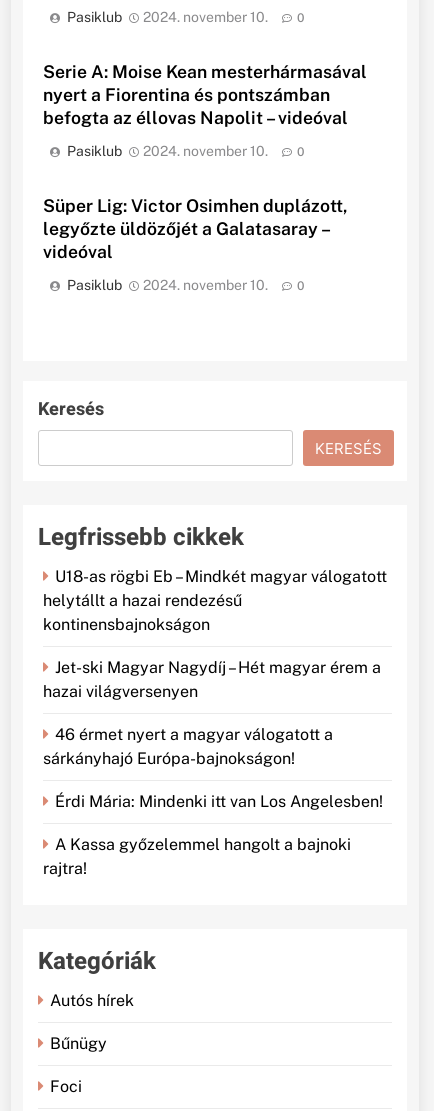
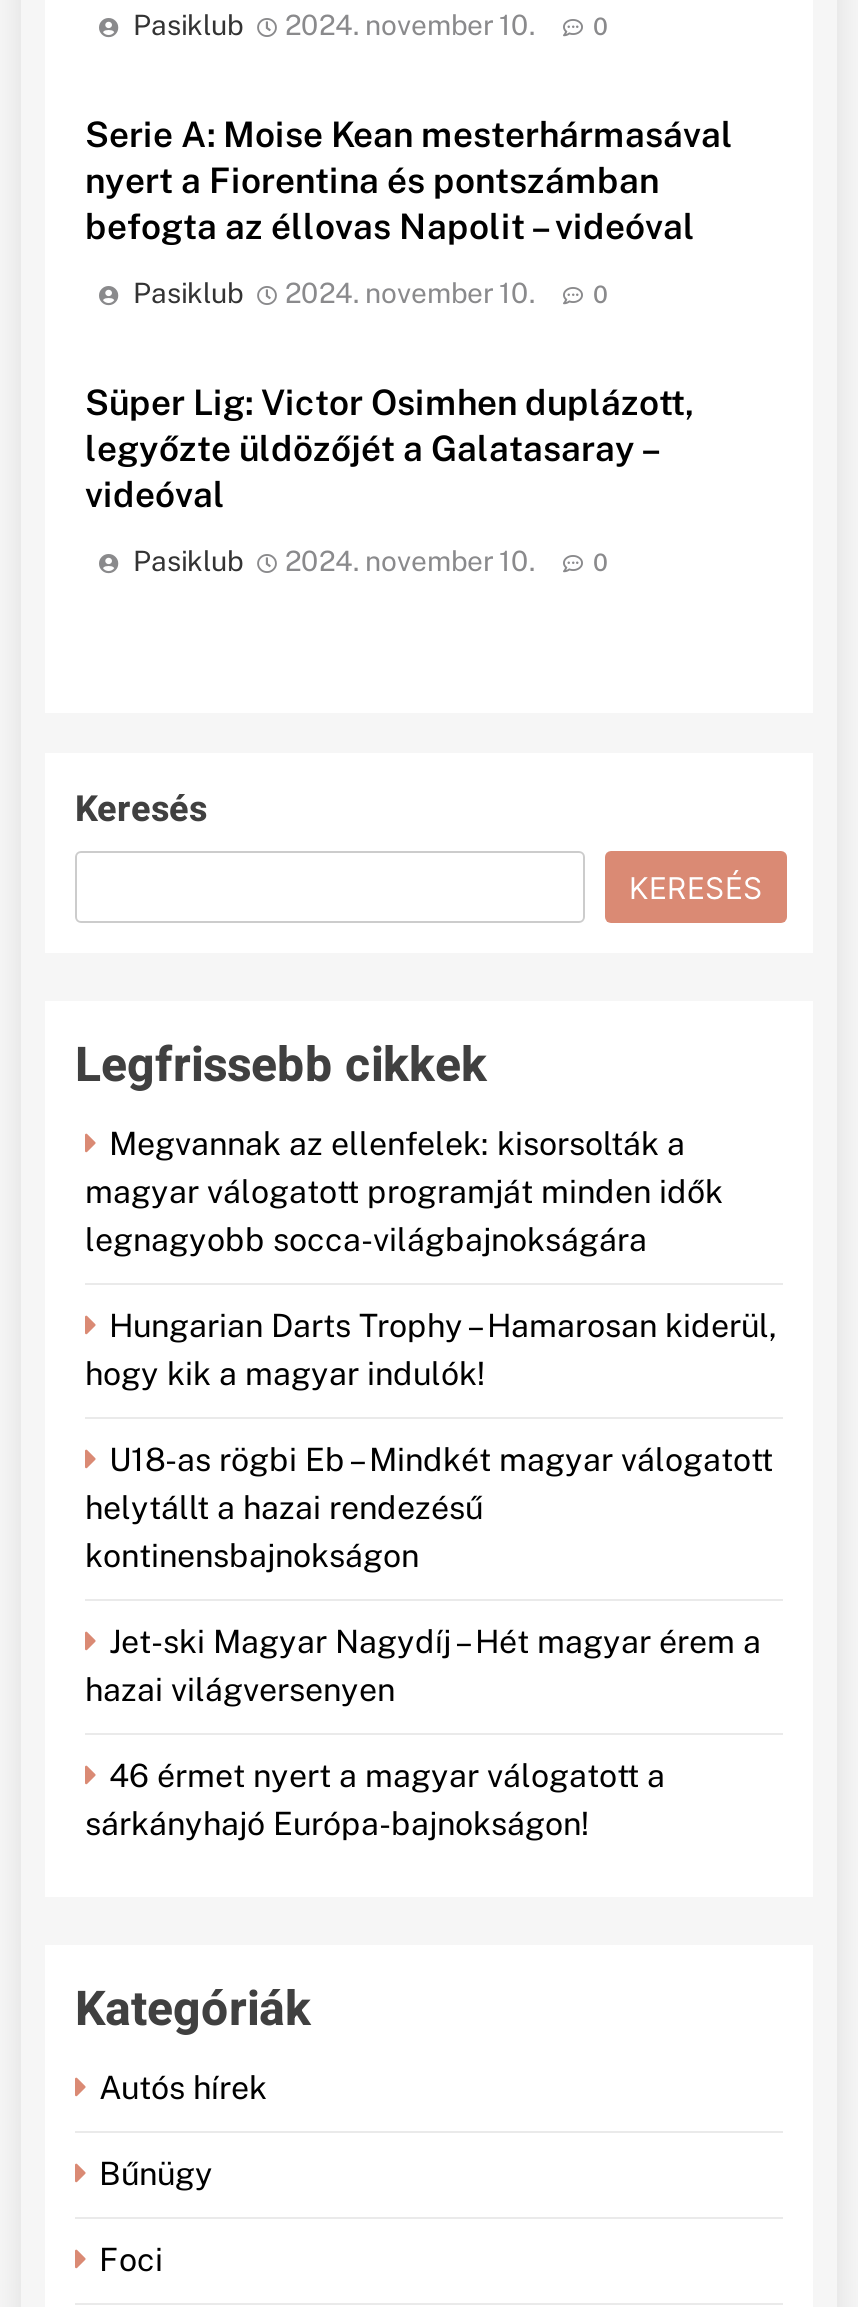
none -> [85,1124,777,1392] Megvannak az ellenfelek: kisorsolták a | magyar válogatott programját minden idők | legnagyobb socca-világbajnokságára | Hungarian Darts Trophy – Hamarosan kiderül, | hogy kik a magyar indulók!
moved [43,567,387,768] -> [85,1440,773,1842]: U18-as rögbi Eb – Mindkét magyar válogatott | helytállt a hazai rendezésű | kontinensbajnokságon | Jet-ski Magyar Nagydíj – Hét magyar érem a | hazai világversenyen | 46 érmet nyert a magyar válogatott a | sárkányhajó Európa-bajnokságon!
[43,792,383,878] Érdi Mária: Mindenki itt van Los Angelesben! | A Kassa győzelemmel hangolt a bajnoki | rajtra! -> none

